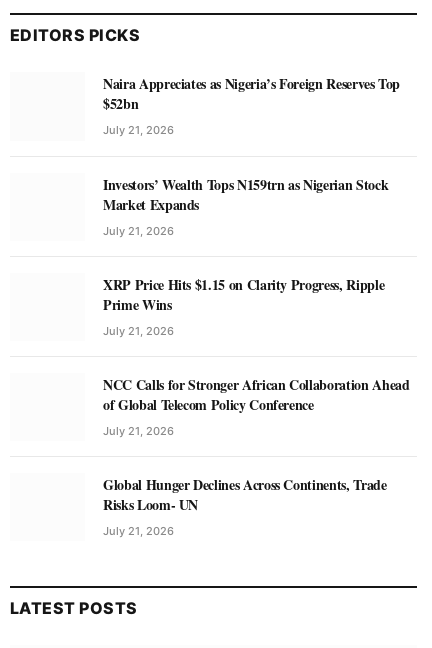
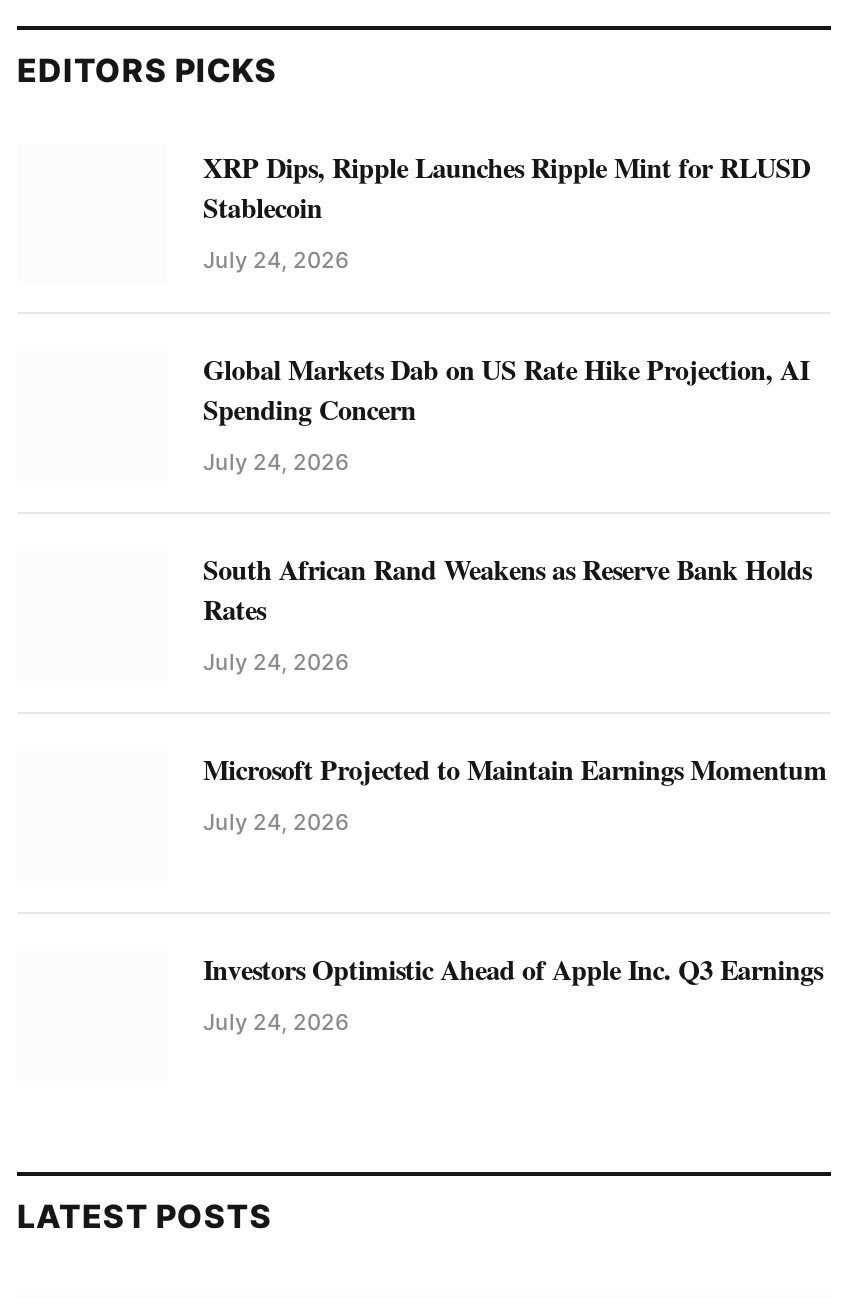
[103,73,400,137] Naira Appreciates as Nigeria’s Foreign Reserves Top | $52bn | July 21, 2026 -> [203,147,810,275] XRP Dips, Ripple Launches Ripple Mint for RLUSD | Stablecoin | July 24, 2026
[103,173,388,237] Investors’ Wealth Tops N159trn as Nigerian Stock | Market Expands | July 21, 2026 -> [203,347,809,475] Global Markets Dab on US Rate Hike Projection, AI | Spending Concern | July 24, 2026
[103,274,384,338] XRP Price Hits $1.15 on Clarity Progress, Ripple | Prime Wins | July 21, 2026 -> [203,547,811,675] South African Rand Weakens as Reserve Bank Holds | Rates | July 24, 2026
[103,374,409,438] NCC Calls for Stronger African Collaboration Ahead | of Global Telecom Policy Conference | July 21, 2026 -> [203,748,827,836] Microsoft Projected to Maintain Earnings Momentum | July 24, 2026
[103,474,387,538] Global Hunger Declines Across Continents, Trade | Risks Loom- UN | July 21, 2026 -> [203,948,823,1036] Investors Optimistic Ahead of Apple Inc. Q3 Earnings | July 24, 2026

